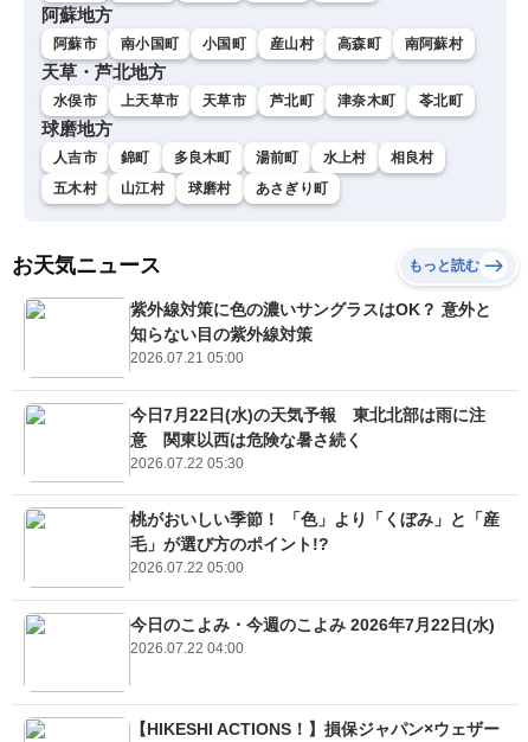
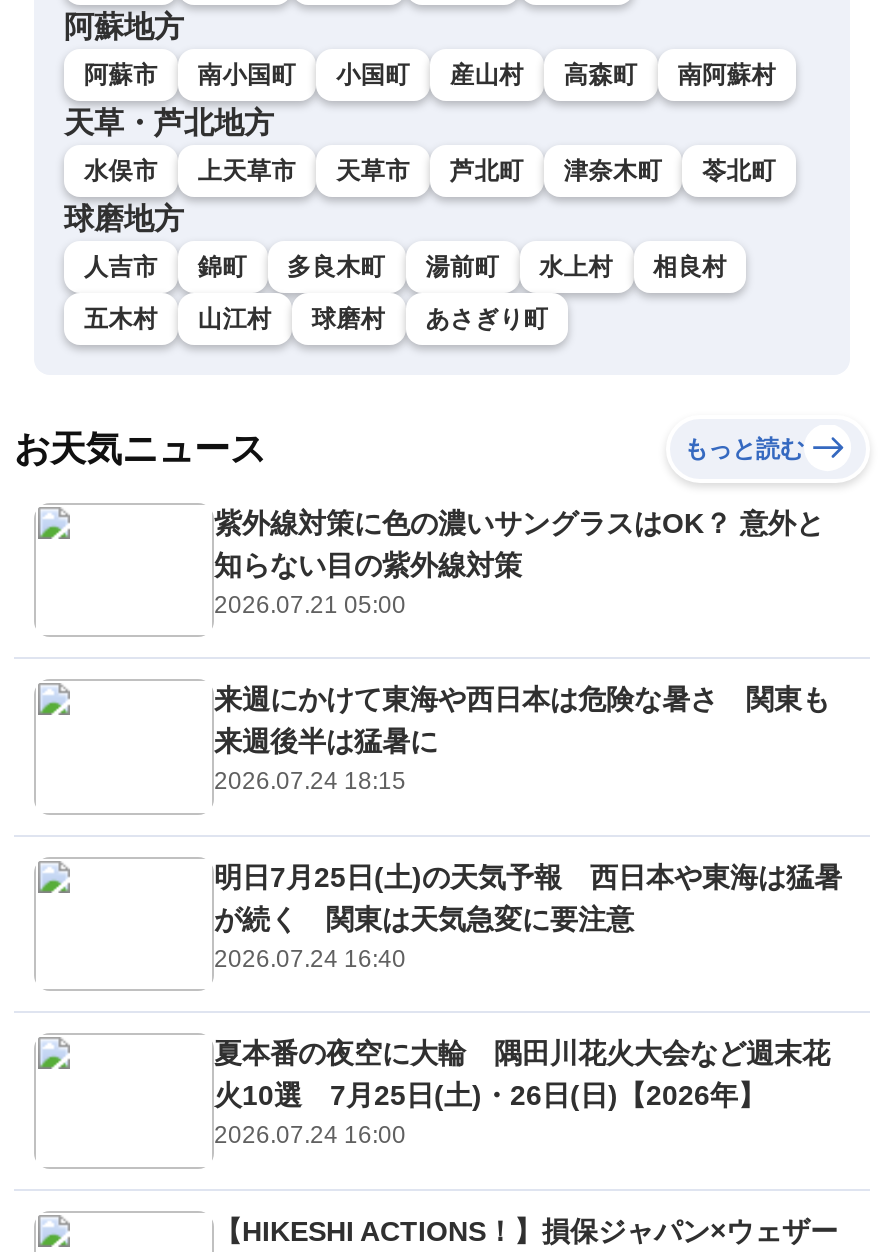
[130,405,485,472] 今日7月22日(水)の天気予報 東北北部は雨に注 | 意 関東以西は危険な暑さ続く | 2026.07.22 05:30 -> [214,684,830,796] 来週にかけて東海や西日本は危険な暑さ 関東も | 来週後半は猛暑に | 2026.07.24 18:15
[130,510,500,577] 桃がおいしい季節！ 「色」より「くぼみ」と「産 | 毛」が選び方のポイント!? | 2026.07.22 05:00 -> [214,861,842,973] 明日7月25日(土)の天気予報 西日本や東海は猛暑 | が続く 関東は天気急変に要注意 | 2026.07.24 16:40
[130,615,495,657] 今日のこよみ・今週のこよみ 2026年7月22日(水) | 2026.07.22 04:00 -> [214,1038,830,1150] 夏本番の夜空に大輪 隅田川花火大会など週末花 | 火10選 7月25日(土)・26日(日)【2026年】 | 2026.07.24 16:00

